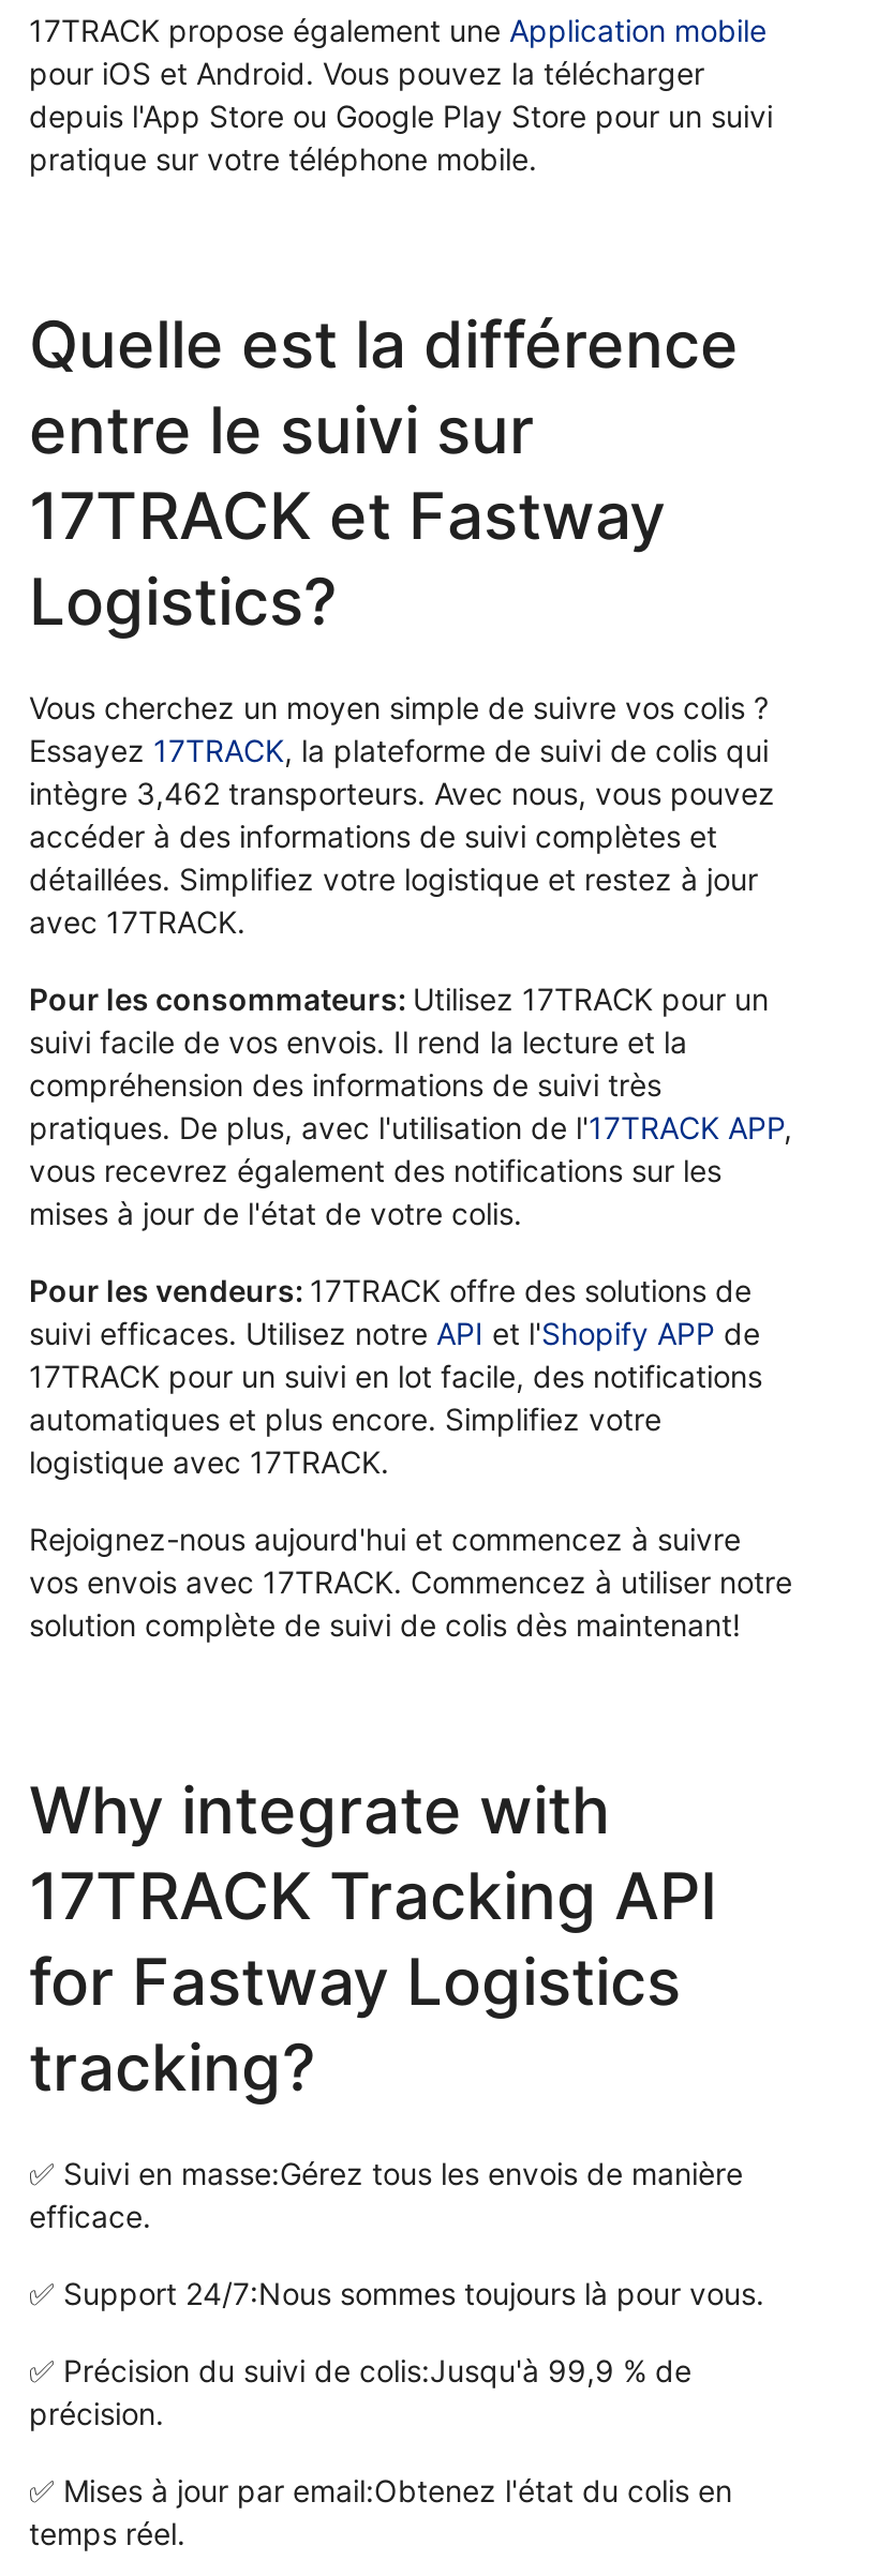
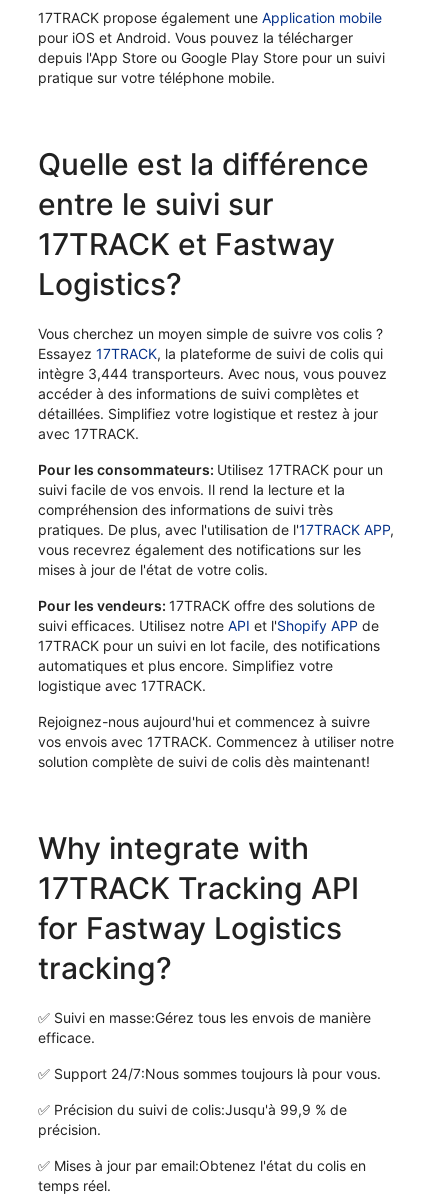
[29,775,775,811] intègre 3,462 transporteurs. Avec nous, vous pouvez -> [38,365,387,382] intègre 3,444 transporteurs. Avec nous, vous pouvez

